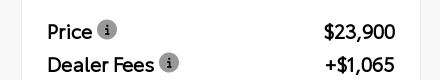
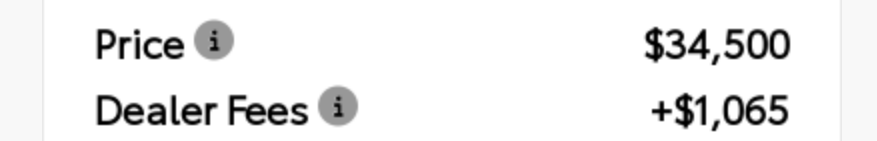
[323,15,395,43] $23,900 -> [642,11,790,67] $34,500

